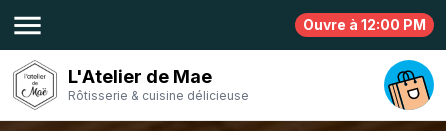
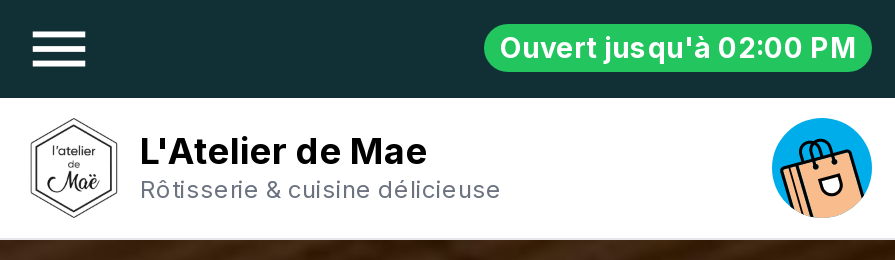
[303,16,426,33] Ouvre à 12:00 PM -> [500,30,856,64] Ouvert jusqu'à 02:00 PM

